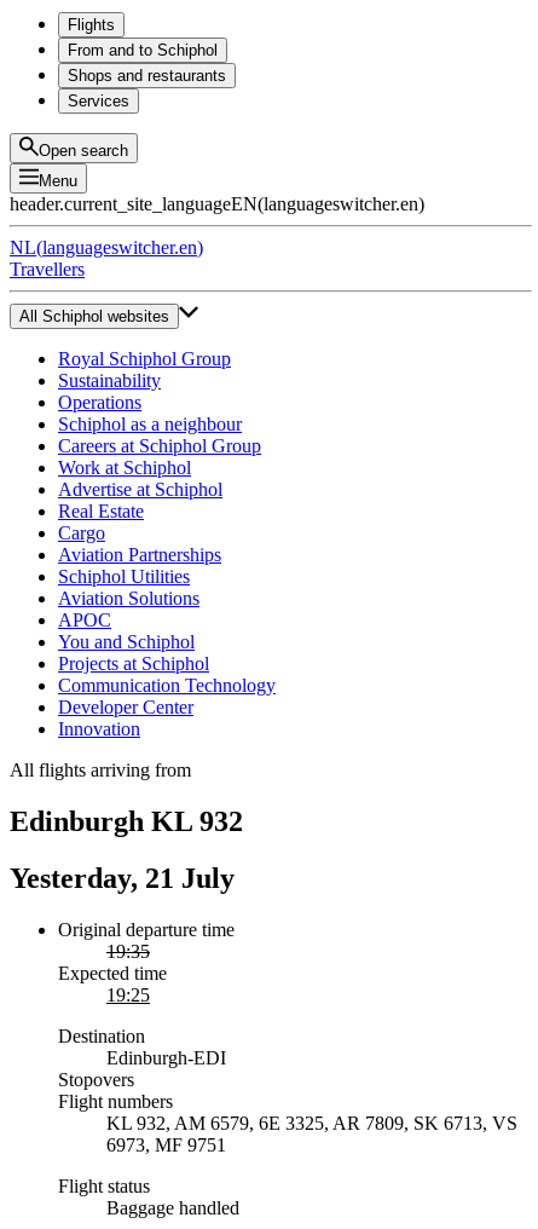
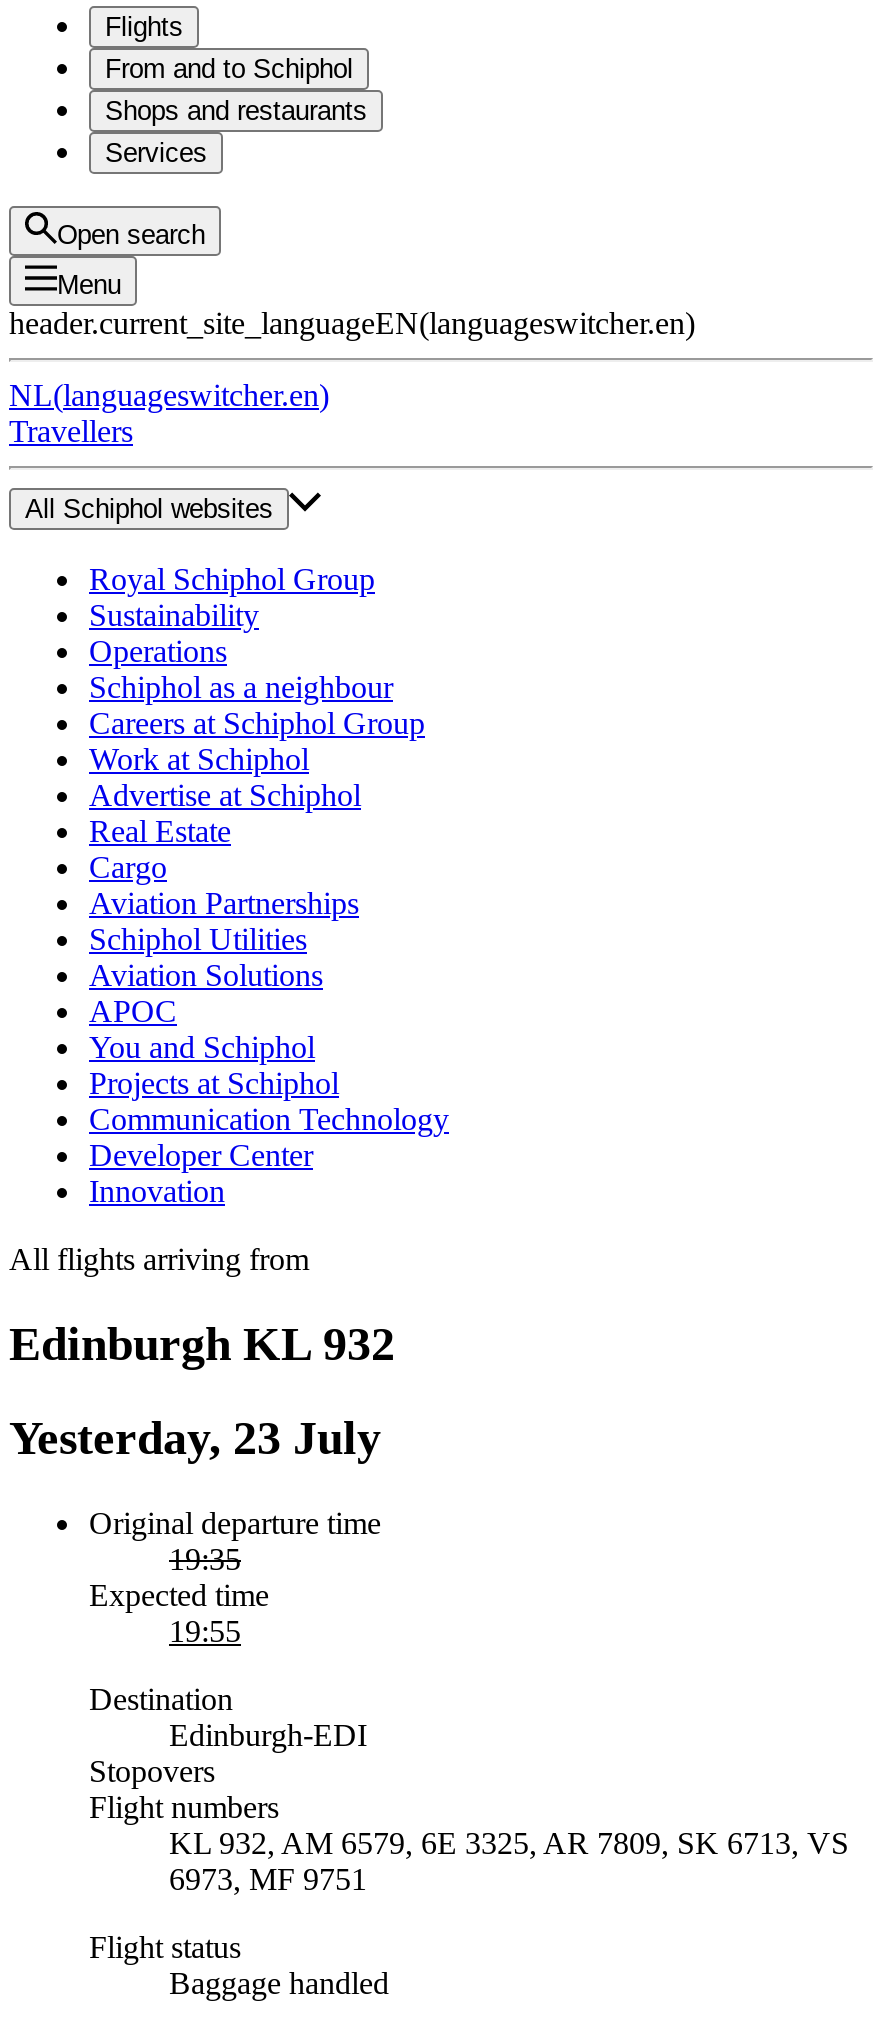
[10,862,235,894] Yesterday, 21 July -> [9,1412,381,1464] Yesterday, 23 July
[106,984,150,1005] 19:25 -> [169,1613,241,1647] 19:55

